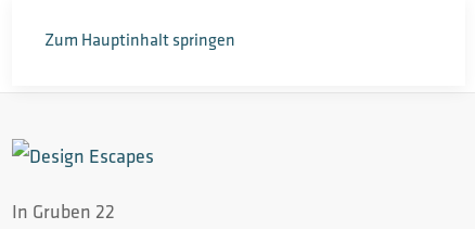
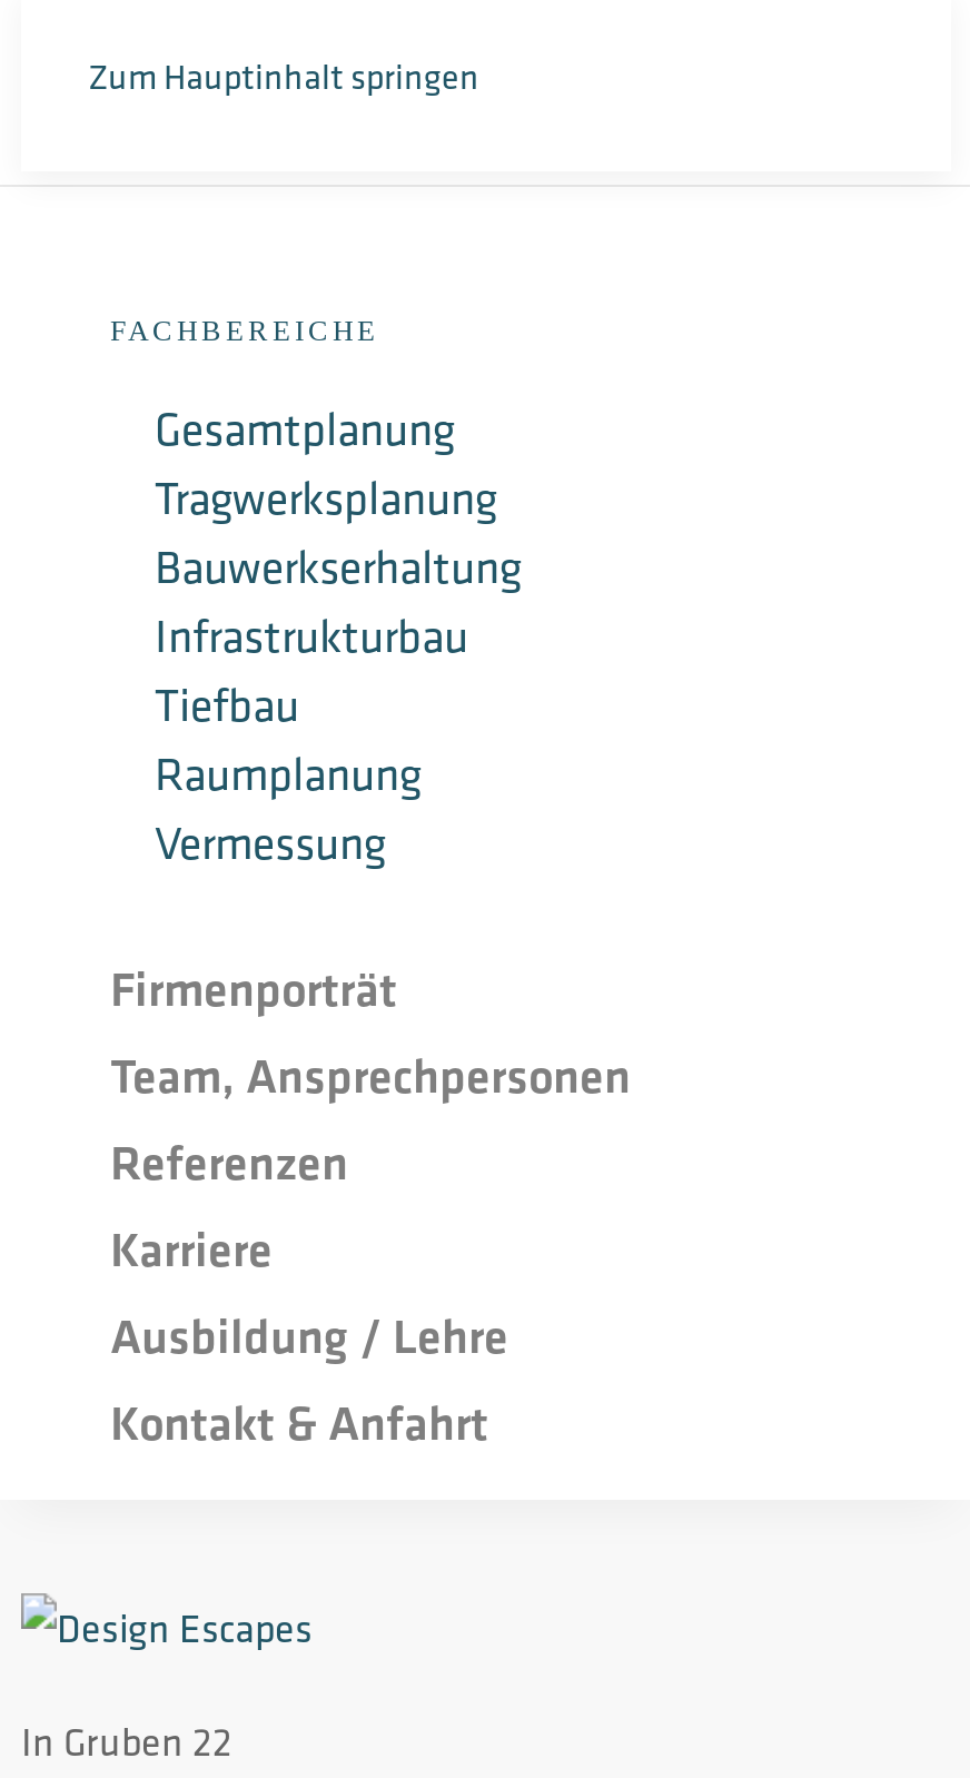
none -> [110,314,631,1453] FACHBEREICHE | Gesamtplanung | Tragwerksplanung | Bauwerkserhaltung | Infrastrukturbau | Tiefbau | Raumplanung | Vermessung | Firmenporträt | Team, Ansprechpersonen | Referenzen | Karriere | Ausbildung / Lehre | Kontakt & Anfahrt

